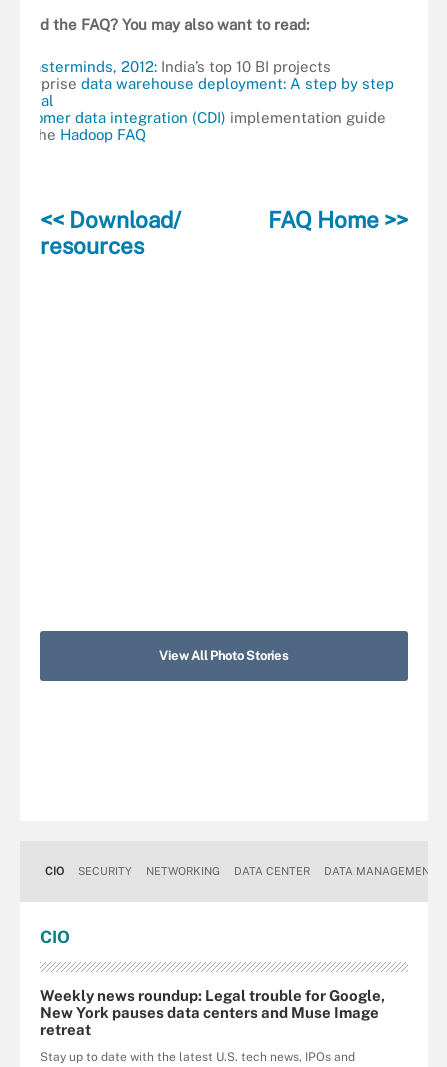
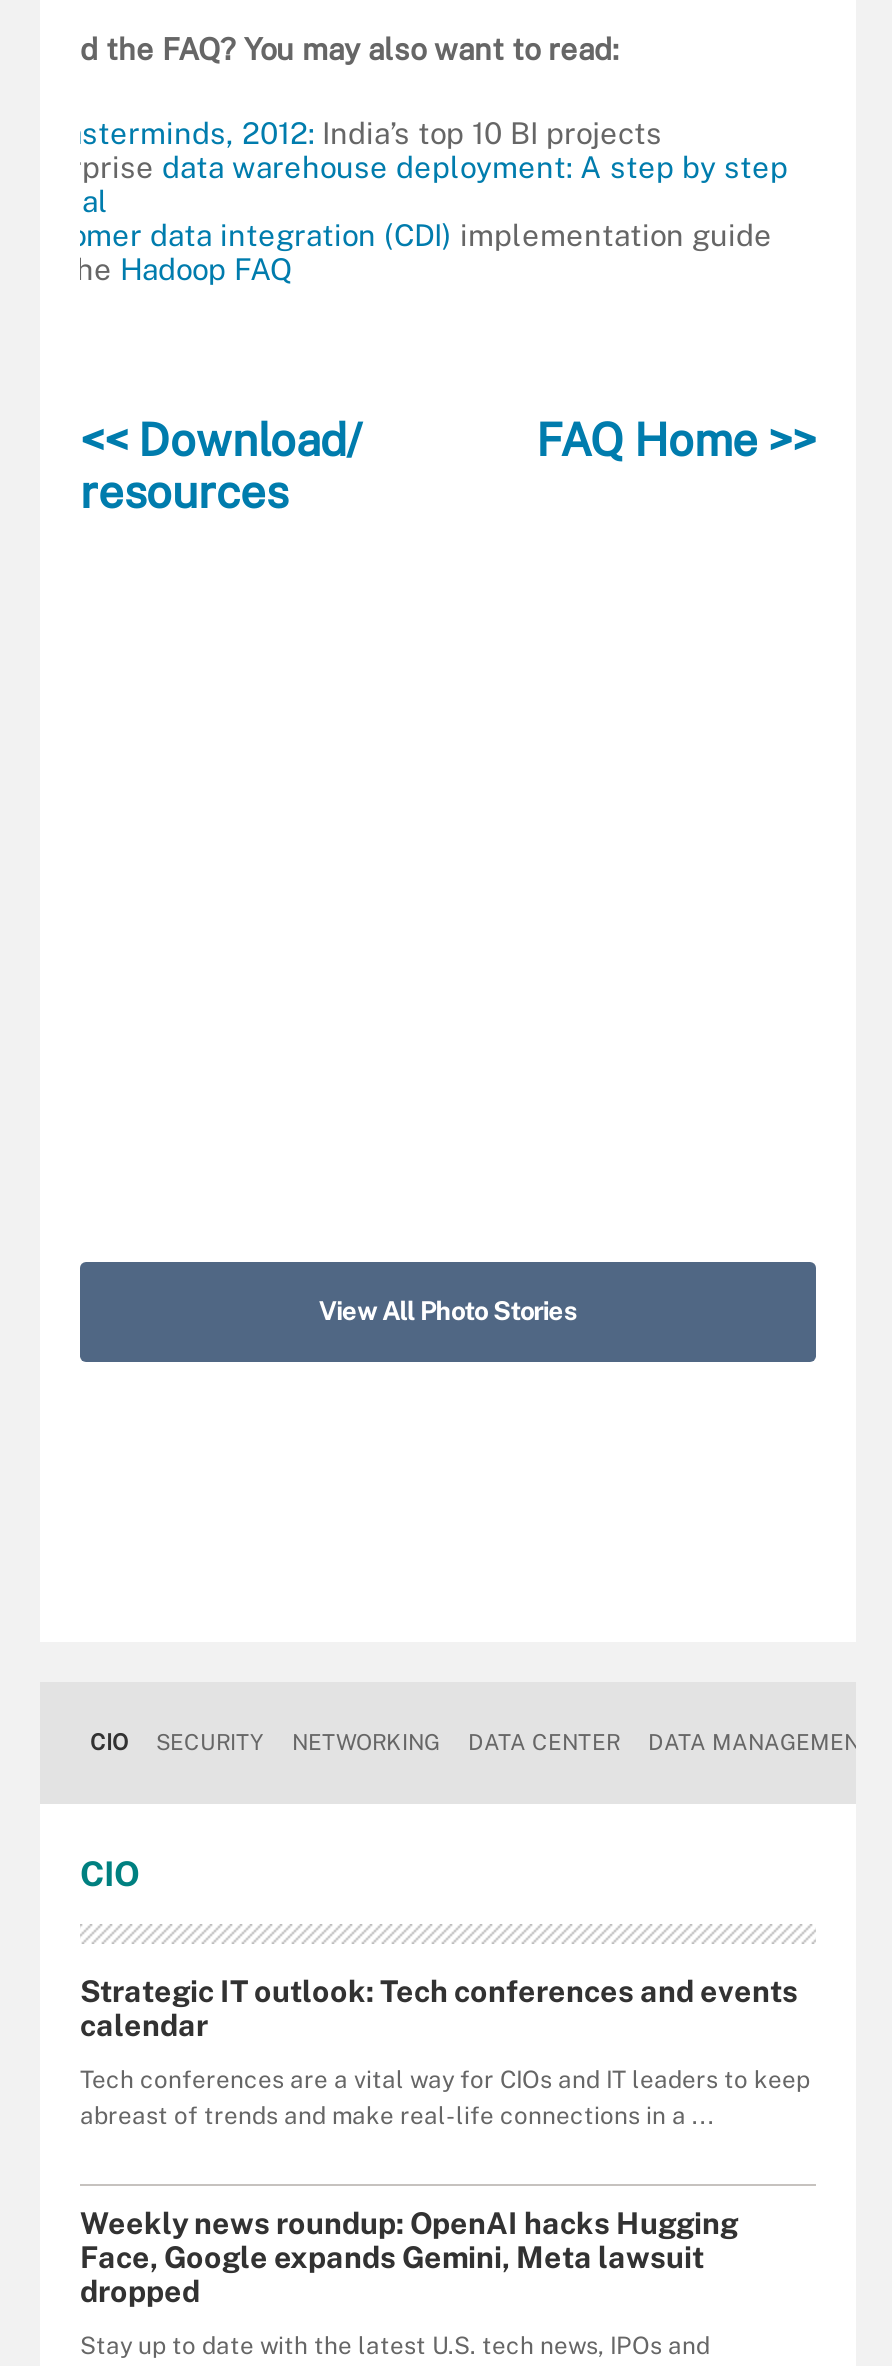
[40,987,385,1038] Weekly news roundup: Legal trouble for Google, | New York pauses data centers and Muse Image | retreat -> [80,1975,810,2309] Strategic IT outlook: Tech conferences and events | calendar | Tech conferences are a vital way for CIOs and IT leaders to keep | abreast of trends and make real-life connections in a ... | Weekly news roundup: OpenAI hacks Hugging | Face, Google expands Gemini, Meta lawsuit | dropped

